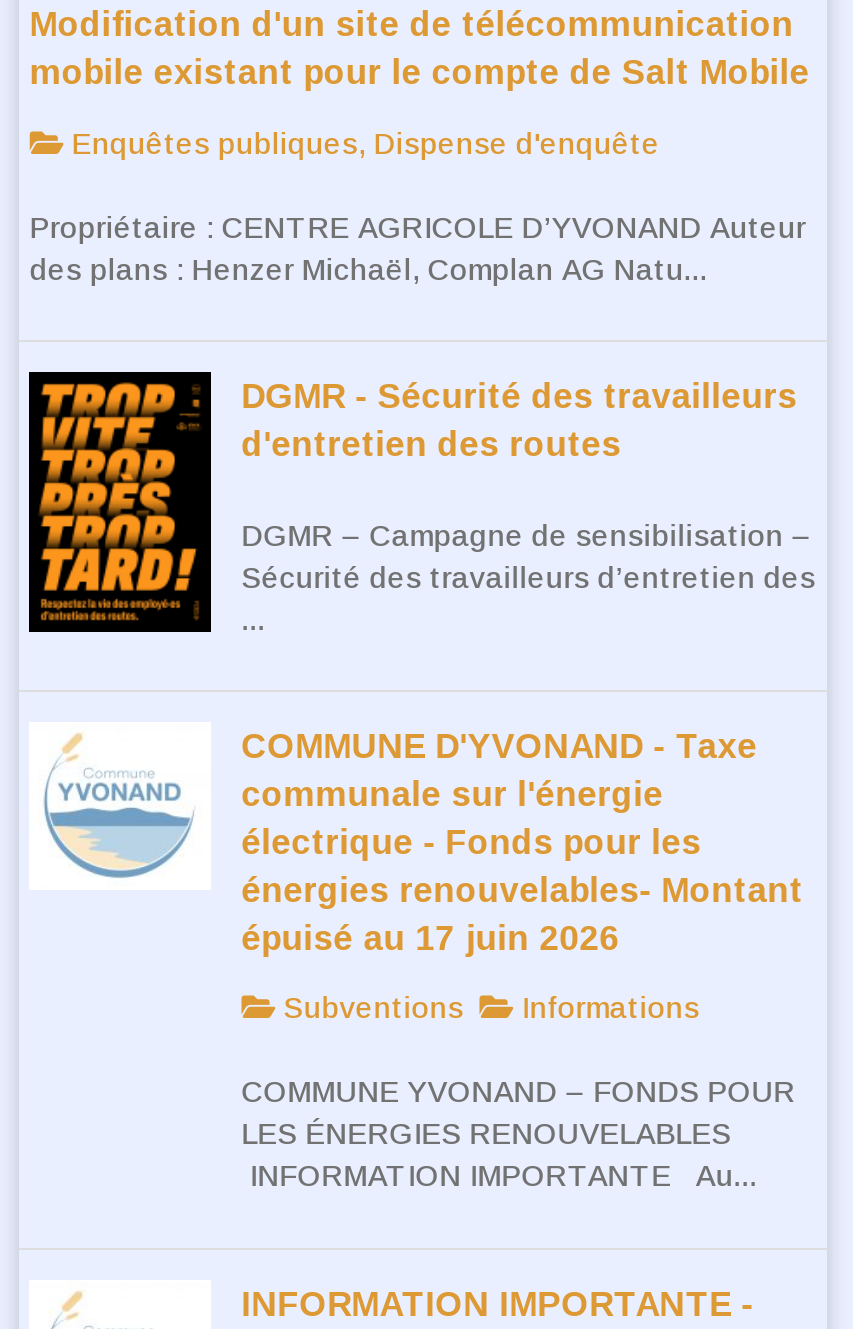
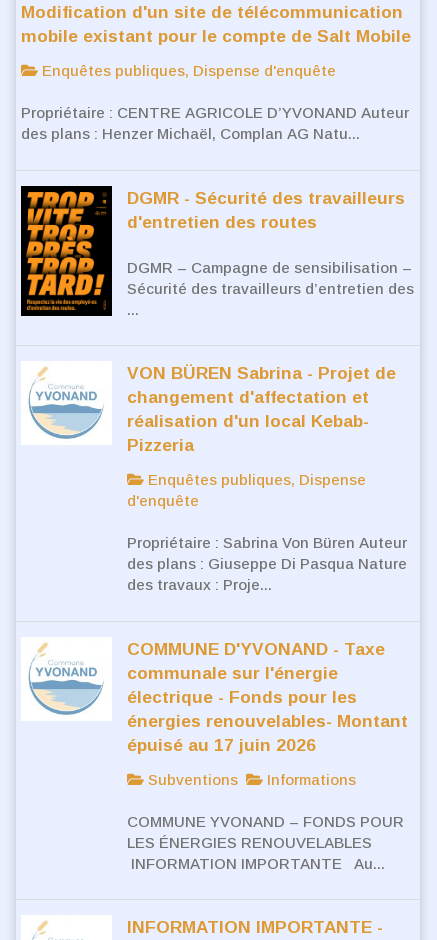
none -> [127,363,407,593] VON BÜREN Sabrina - Projet de | changement d'affectation et | réalisation d'un local Kebab- | Pizzeria | Enquêtes publiques, Dispense | d'enquête | Propriétaire : Sabrina Von Büren Auteur | des plans : Giuseppe Di Pasqua Nature | des travaux : Proje...

